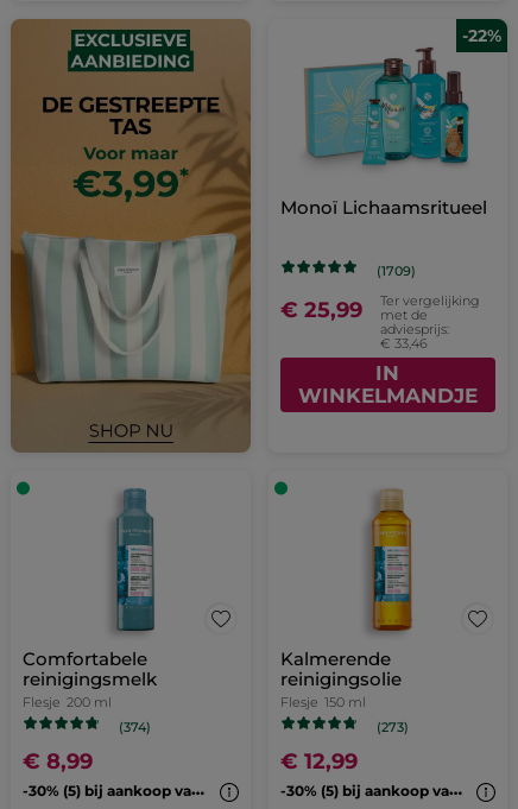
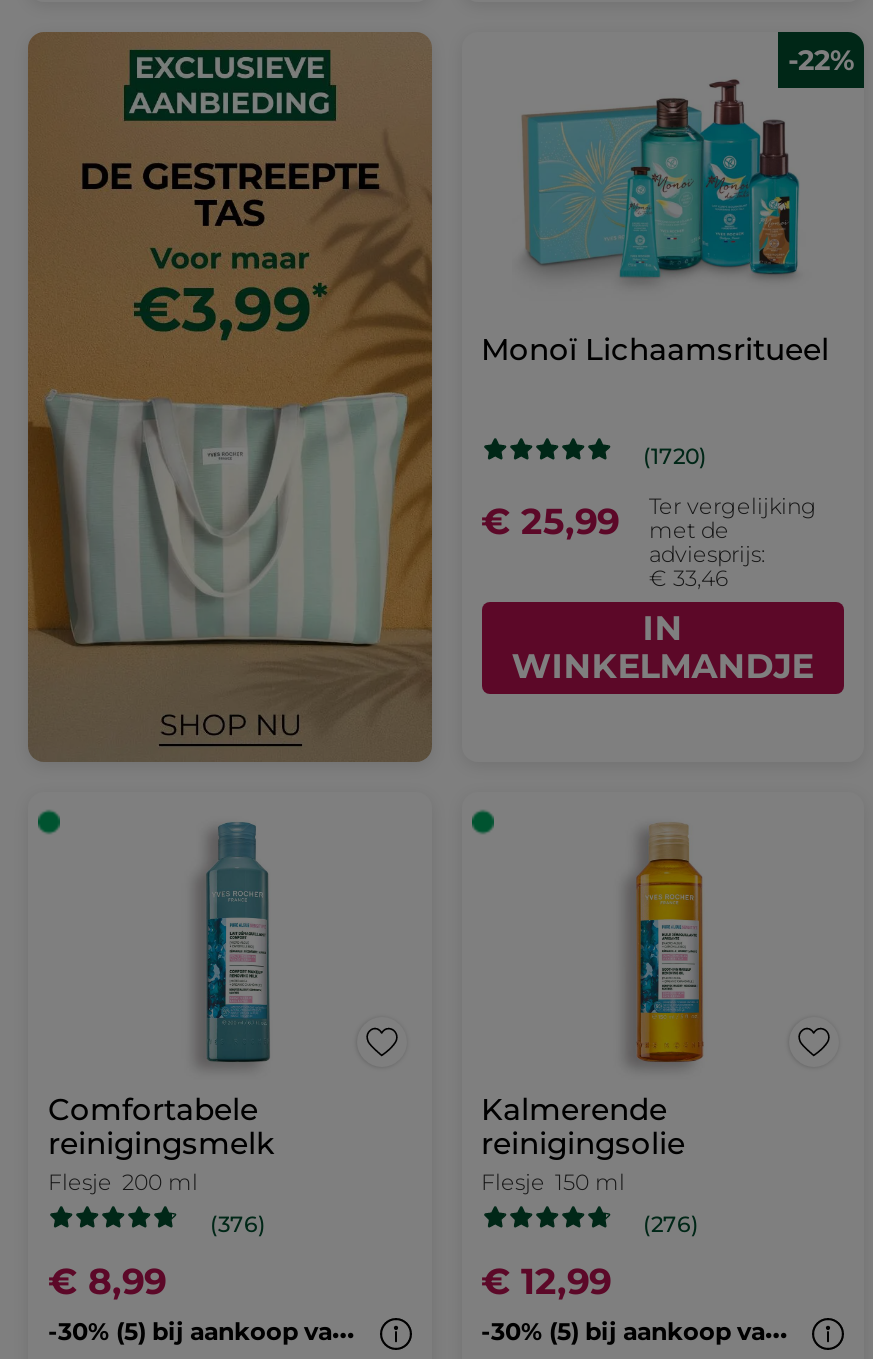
[376,263,415,280] (1709) -> [643,443,707,471] (1720)
[119,719,151,736] (374) -> [210,1210,266,1238] (376)
[376,719,408,736] (273) -> [643,1210,699,1238] (276)

